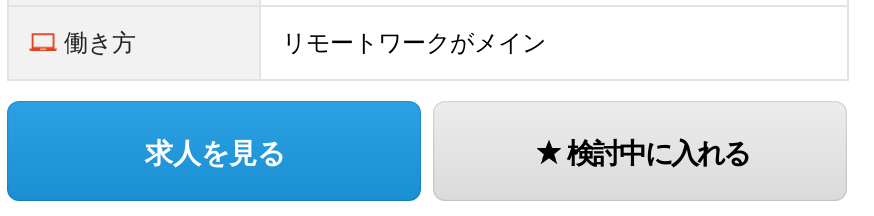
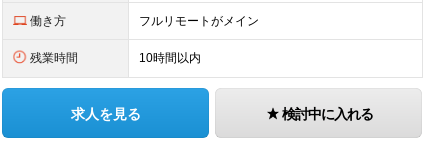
[282,29,546,57] リモートワークがメイン -> [30,14,259,65] フルリモートがメイン | 残業時間 | 10時間以内

